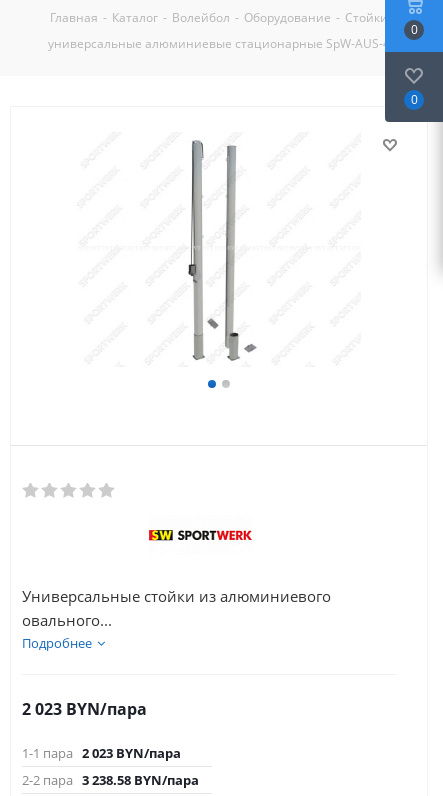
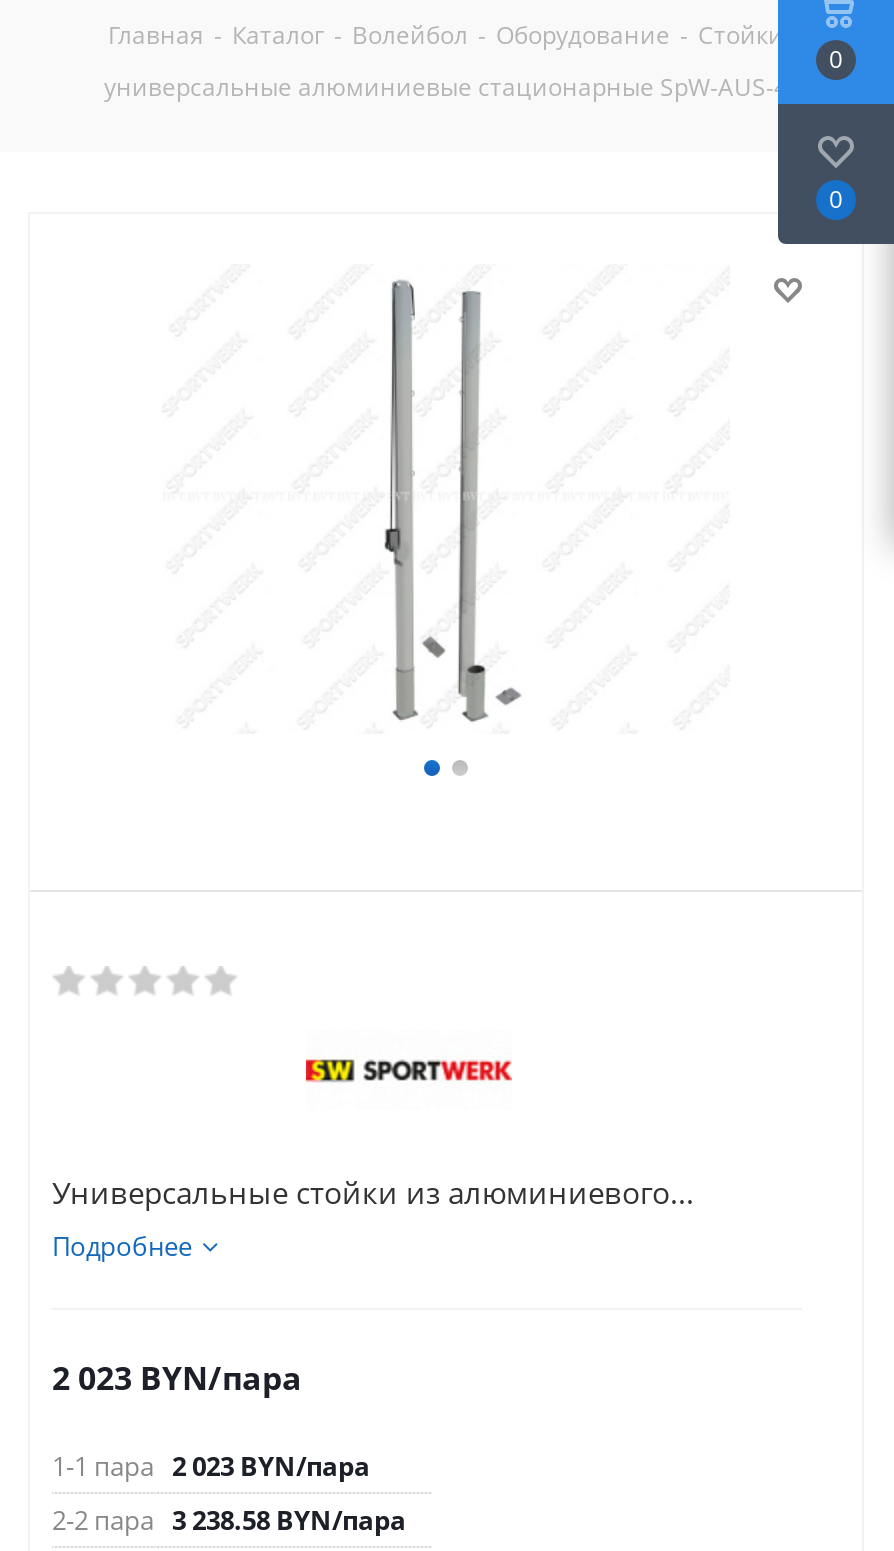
[22,586,331,630] Универсальные стойки из алюминиевого | овального... -> [52,1172,694,1212] Универсальные стойки из алюминиевого...

